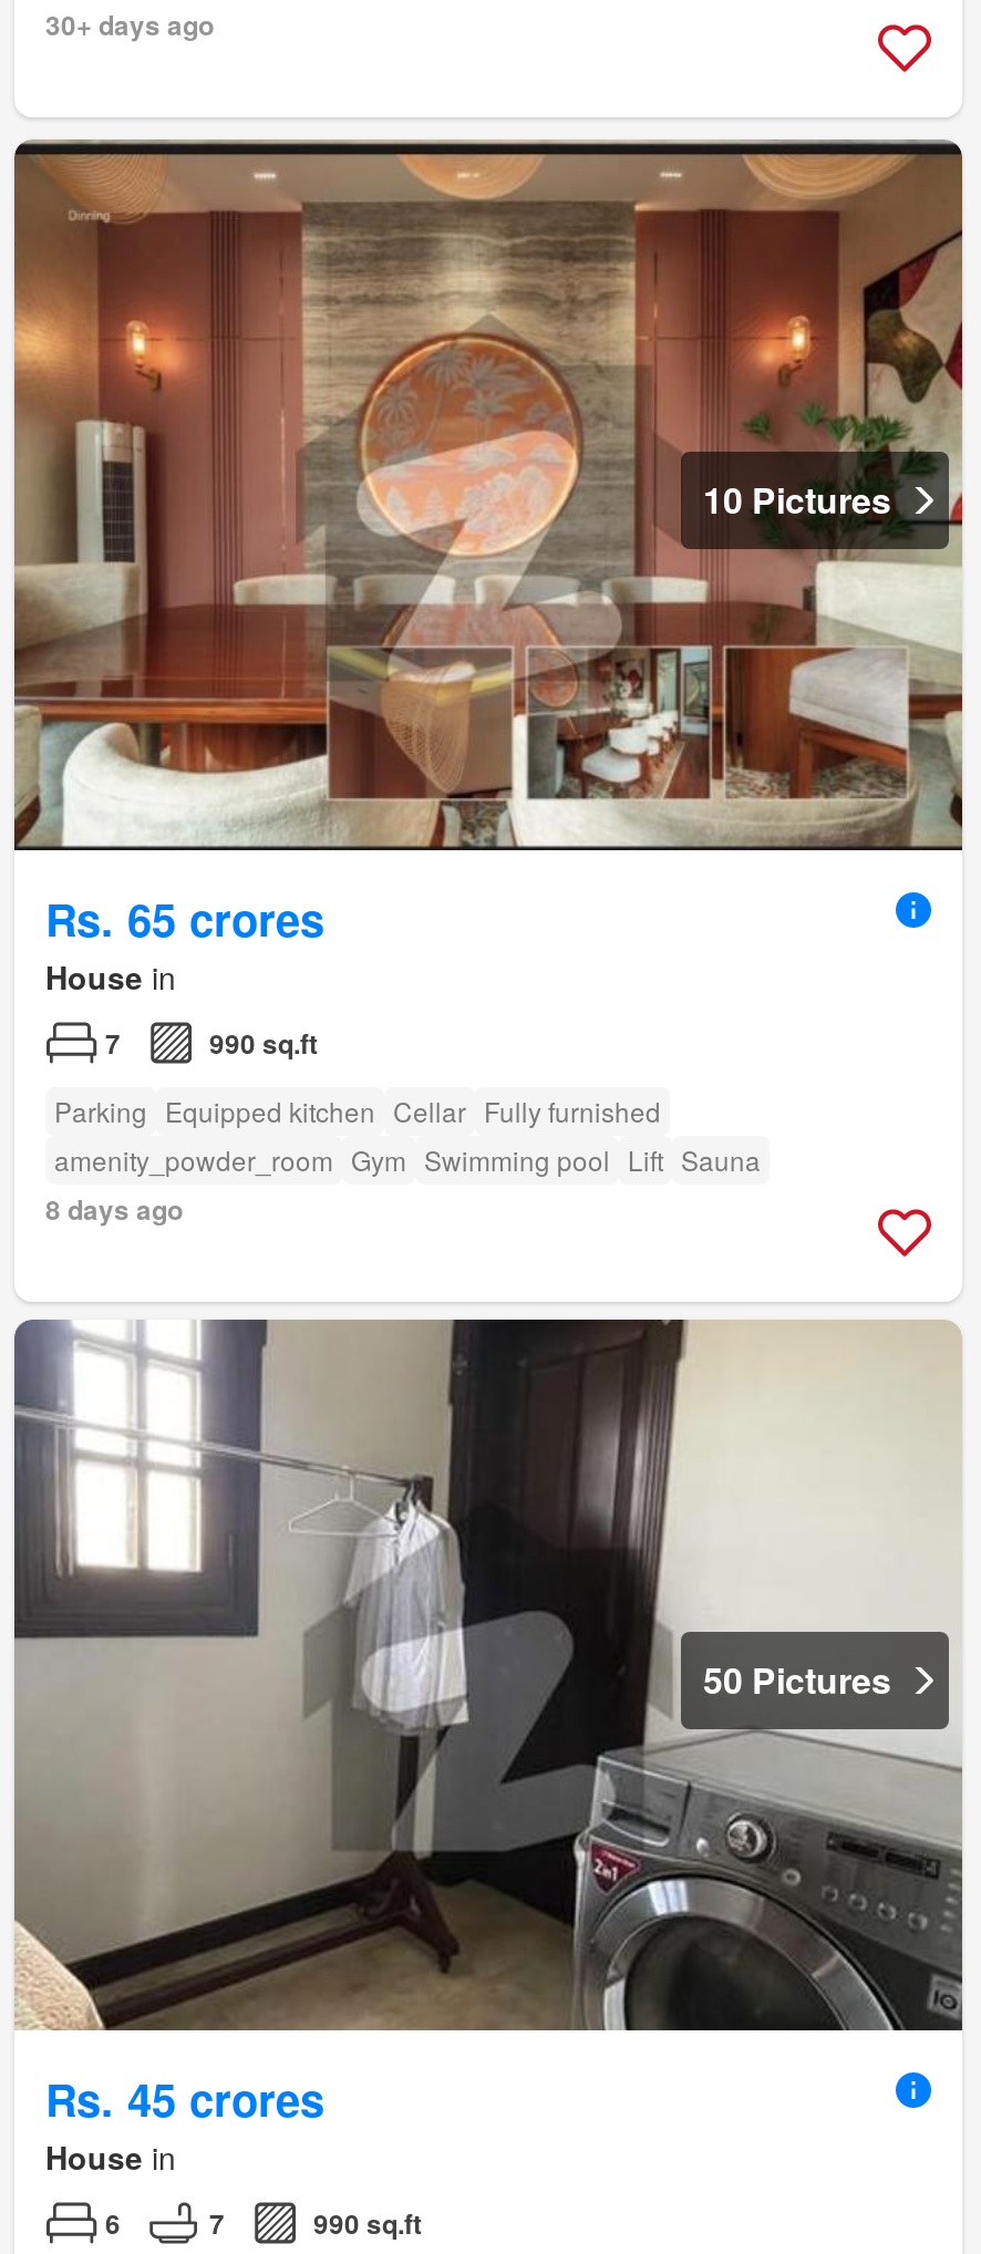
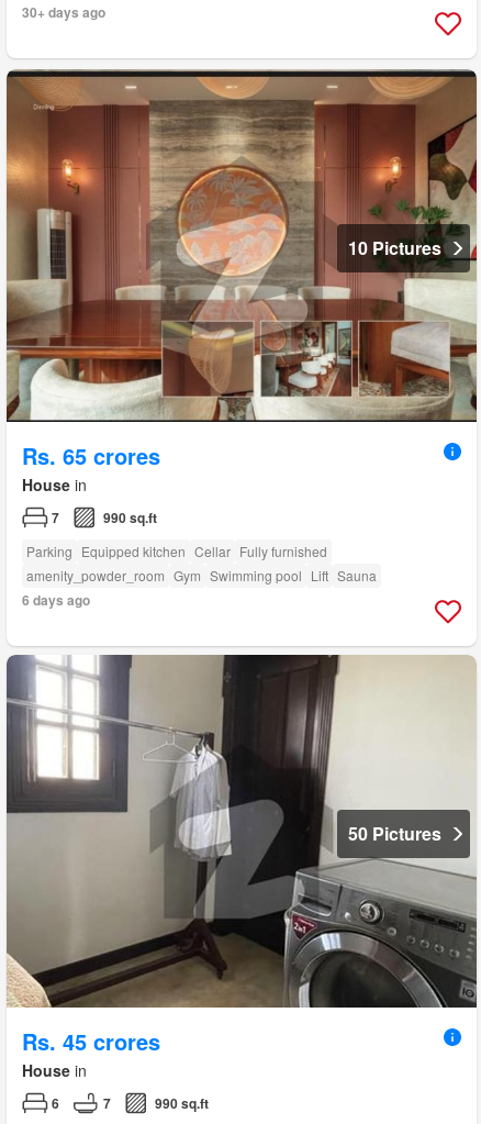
[45,1190,183,1230] 8 days ago -> [22,590,90,610] 6 days ago

